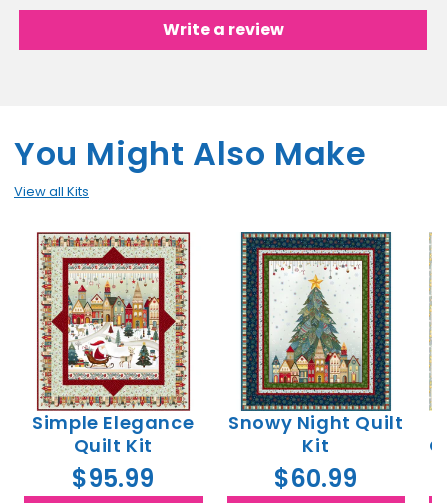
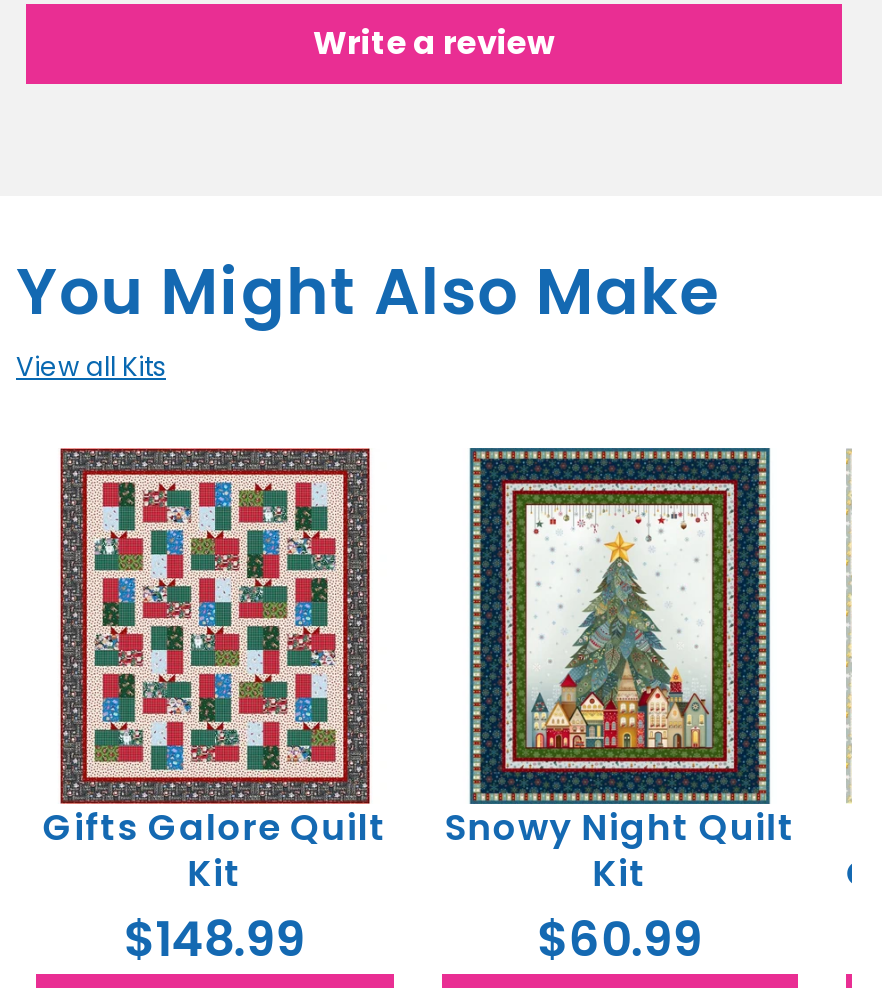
[32,232,194,495] [image] | Simple Elegance | Quilt Kit | $95.99 -> [43,447,386,973] [image] | Gifts Galore Quilt | Kit | $148.99

